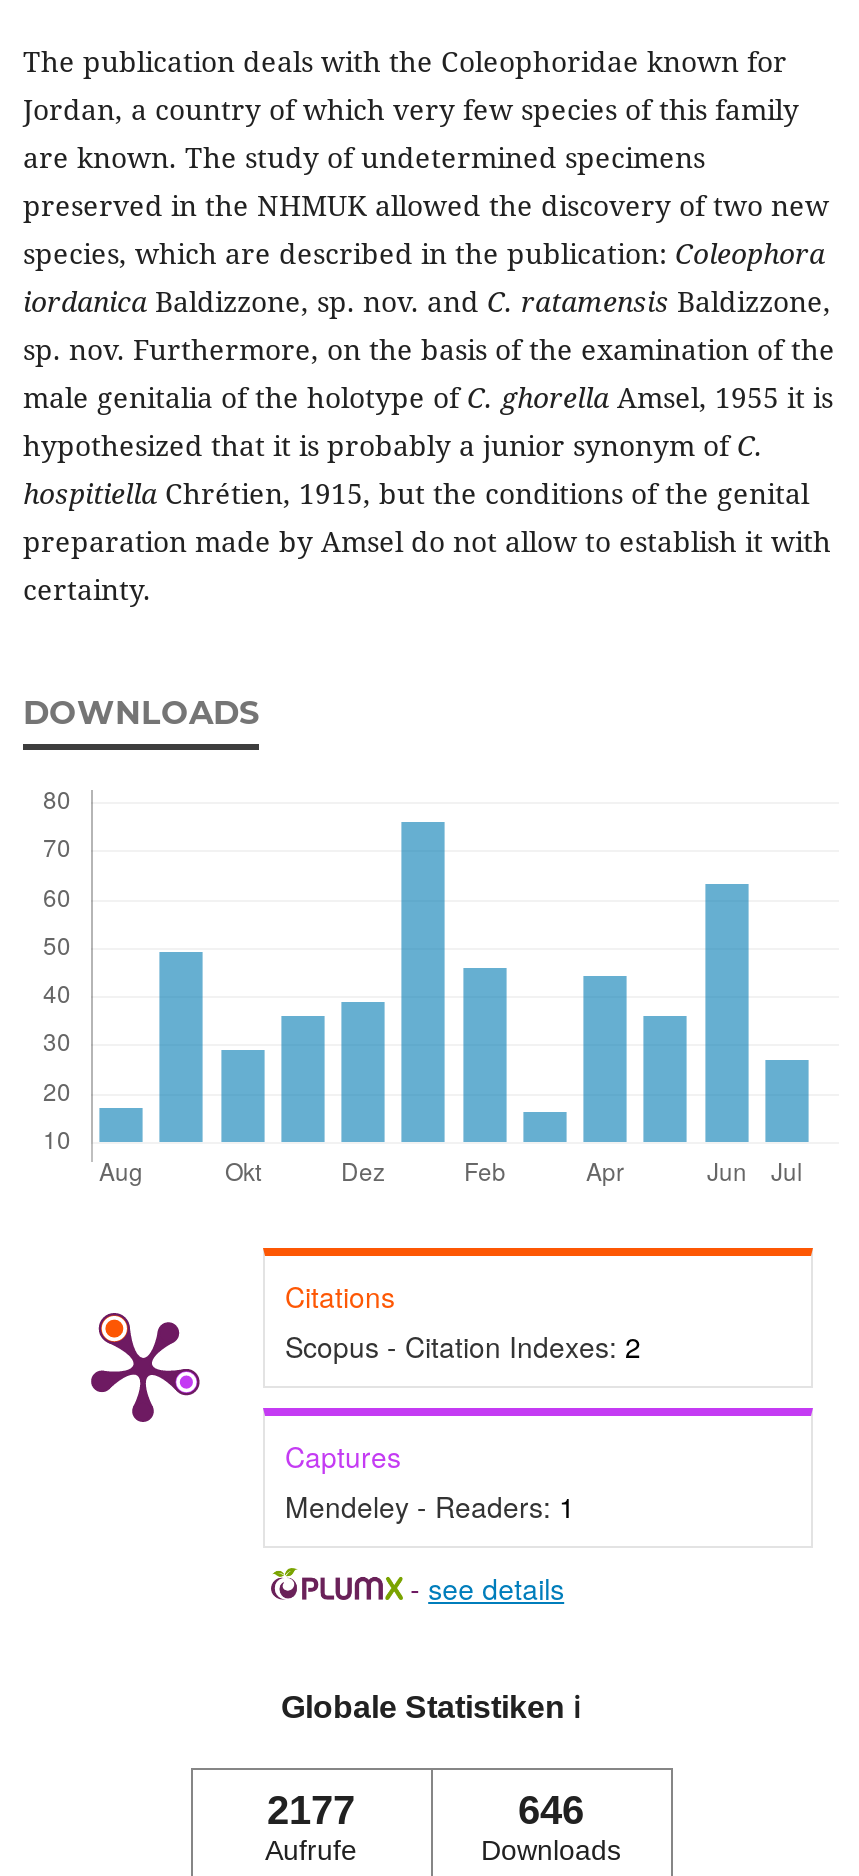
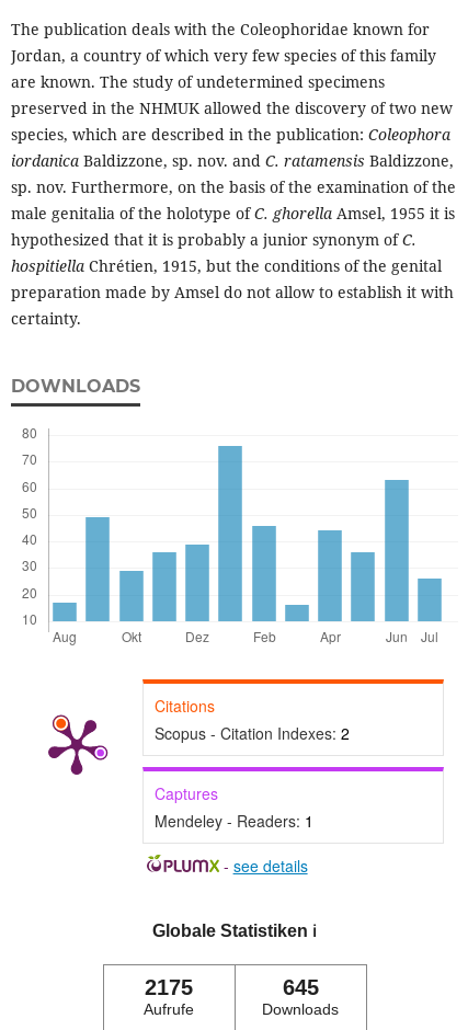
[267,1789,355,1833] 2177 -> [145,976,193,1000] 2175
[518,1789,584,1833] 646 -> [282,976,318,1000] 645

